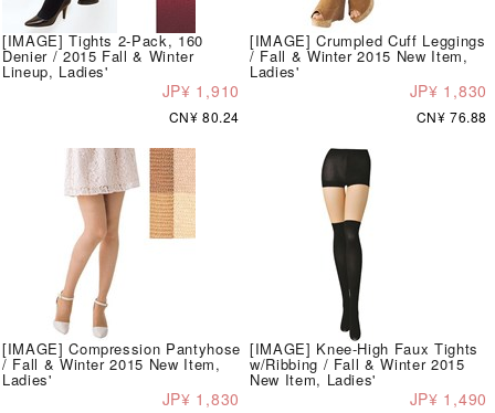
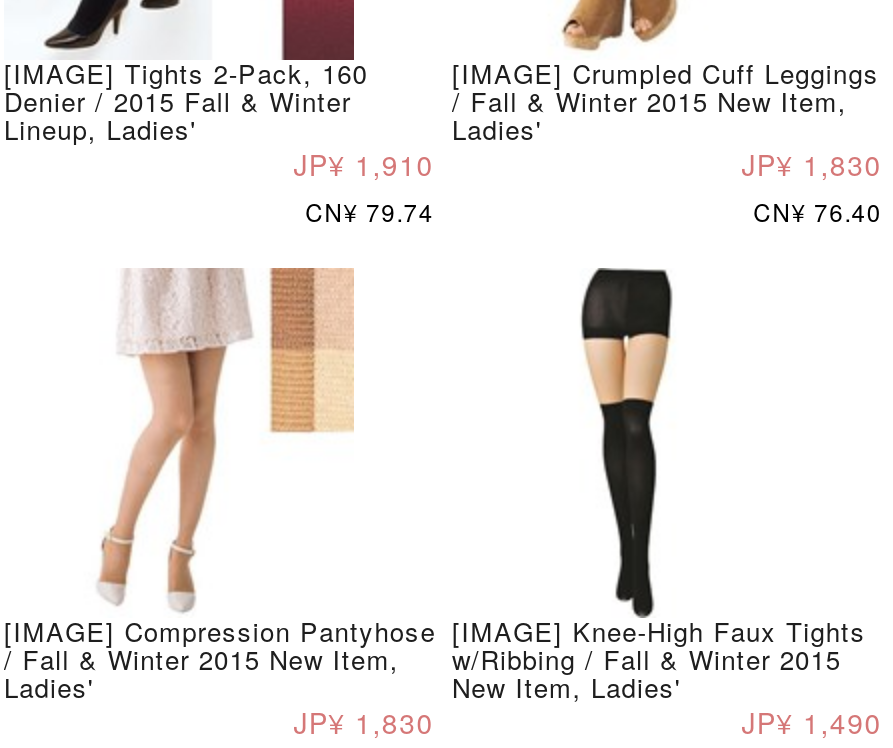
[169,107,240,126] CN¥ 80.24 -> [305,194,434,228] CN¥ 79.74
[416,107,487,126] CN¥ 76.88 -> [753,194,882,228] CN¥ 76.40

